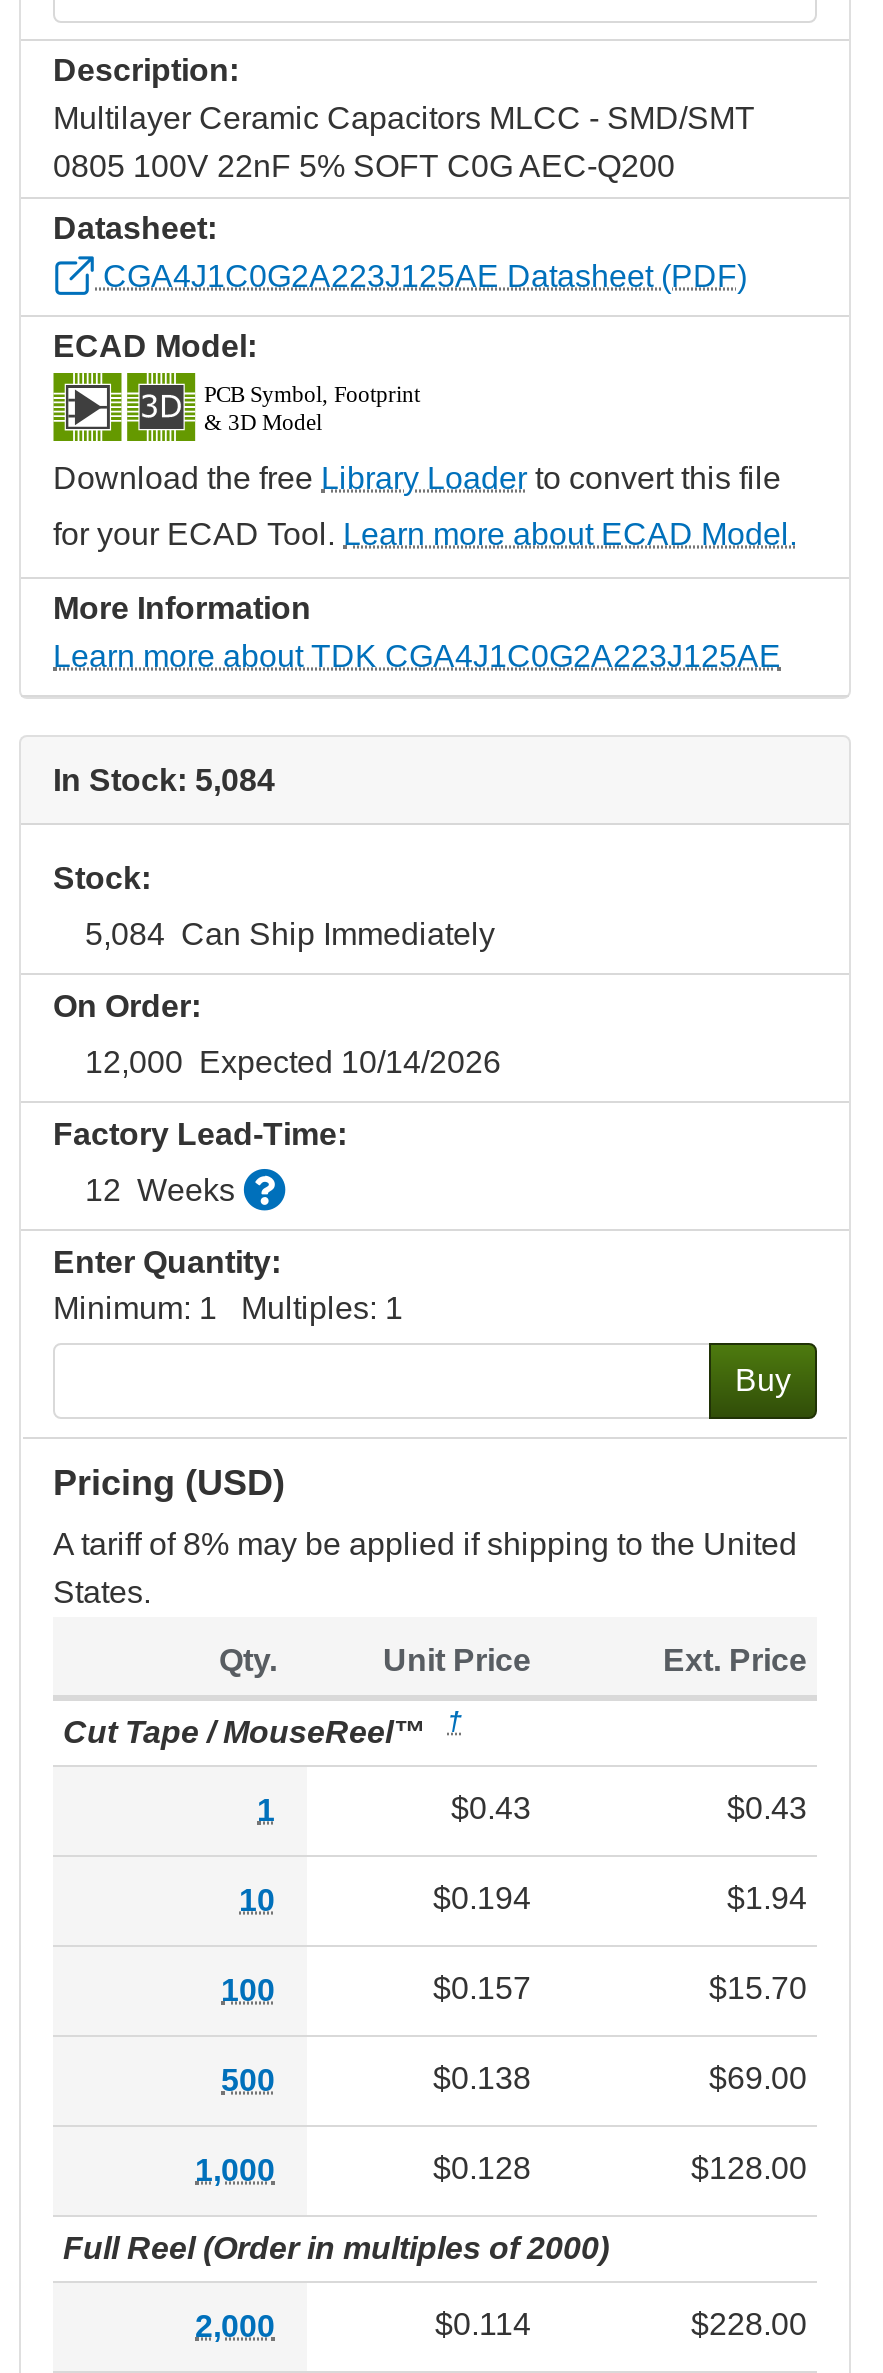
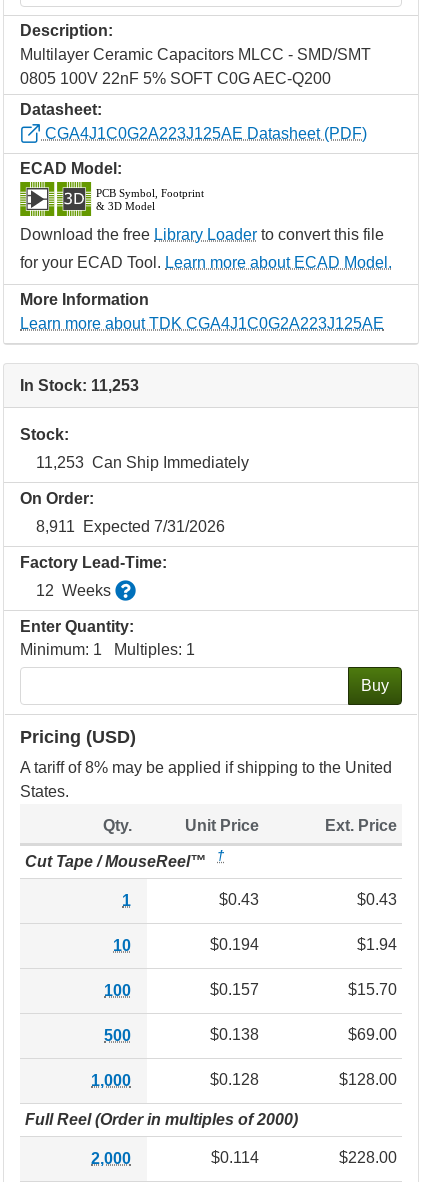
[53,762,275,796] In Stock: 5,084 -> [20,377,139,394] In Stock: 11,253
[85,916,495,950] 5,084 Can Ship Immediately -> [36,454,249,471] 11,253 Can Ship Immediately
[85,1044,501,1078] 12,000 Expected 10/14/2026 -> [36,518,225,535] 8,911 Expected 7/31/2026

